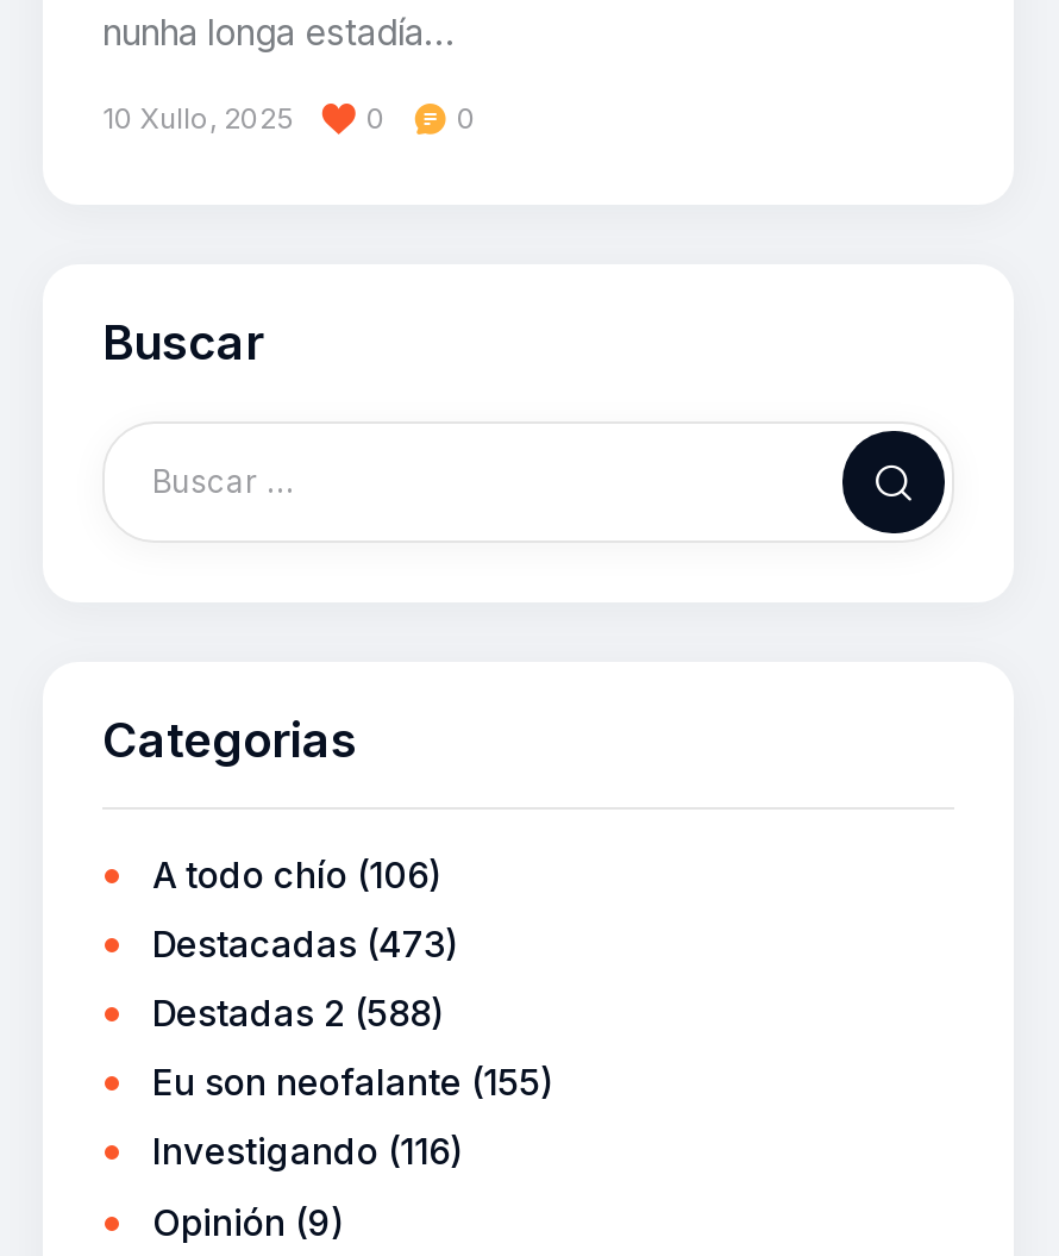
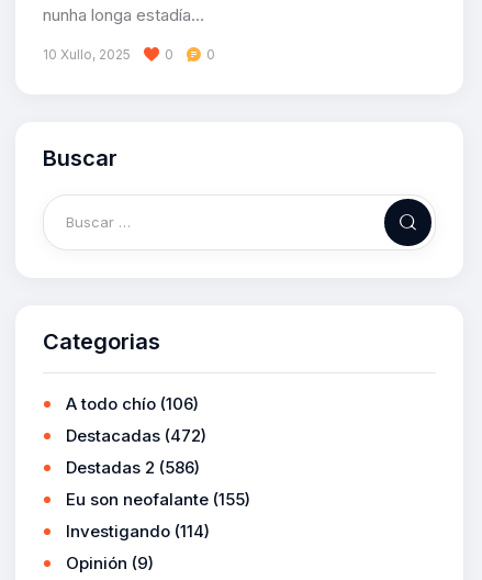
[152,921,457,967] Destacadas (473) -> [66,425,206,446] Destacadas (472)
[152,991,443,1036] Destadas 2 (588) -> [66,457,200,478] Destadas 2 (586)
[152,1129,462,1174] Investigando (116) -> [66,521,210,542] Investigando (114)

